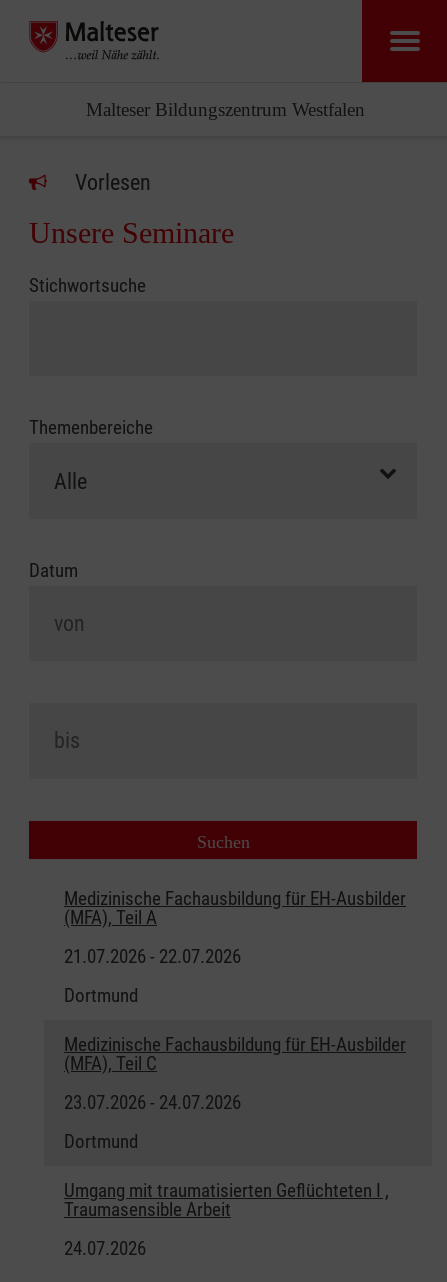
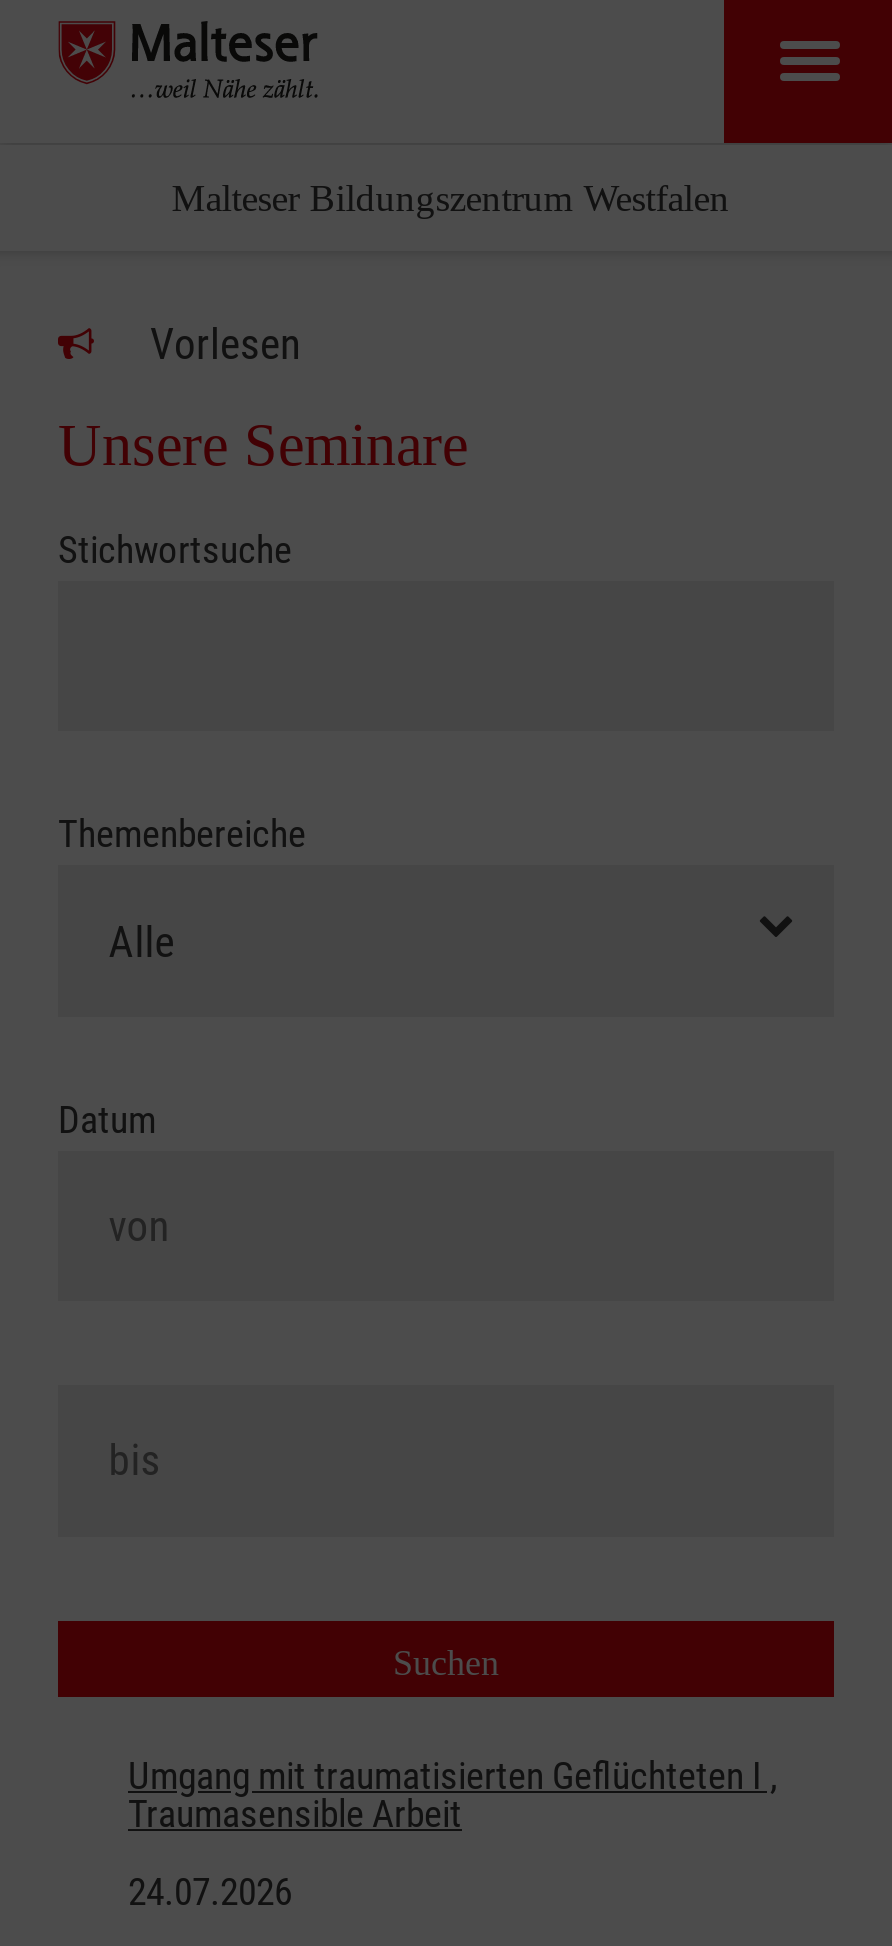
[64,886,406,1152] Medizinische Fachausbildung für EH-Ausbilder | (MFA), Teil A | 21.07.2026 - 22.07.2026 | Dortmund | Medizinische Fachausbildung für EH-Ausbilder | (MFA), Teil C | 23.07.2026 - 24.07.2026 | Dortmund -> none

